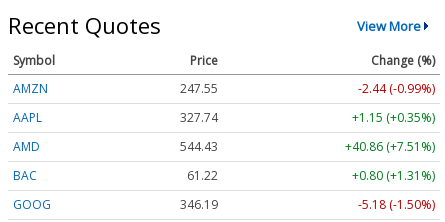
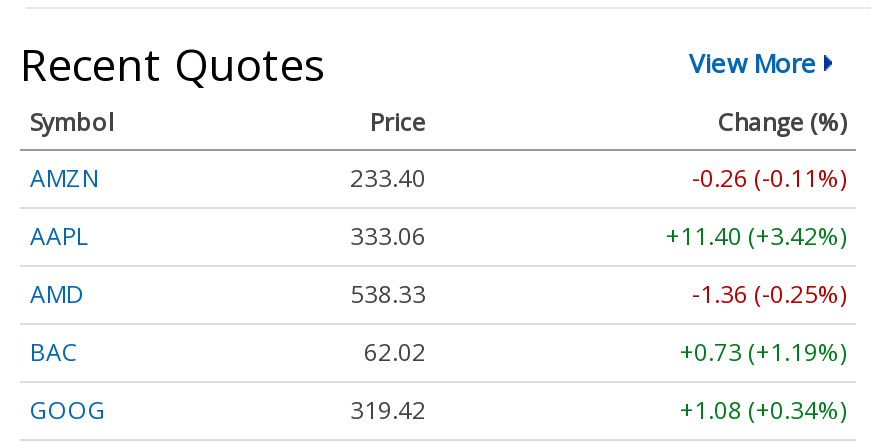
[180,80,218,97] 247.55 -> [350,161,426,195] 233.40
[358,80,435,97] -2.44 (-0.99%) -> [692,161,846,195] -0.26 (-0.11%)
[180,109,218,126] 327.74 -> [350,219,426,253] 333.06
[352,109,435,126] +1.15 (+0.35%) -> [666,219,846,253] +11.40 (+3.42%)
[180,138,218,155] 544.43 -> [350,277,426,311] 538.33
[345,138,435,155] +40.86 (+7.51%) -> [692,277,846,311] -1.36 (-0.25%)
[187,167,218,184] 61.22 -> [364,335,426,369] 62.02
[352,167,435,184] +0.80 (+1.31%) -> [680,335,846,369] +0.73 (+1.19%)
[180,196,218,213] 346.19 -> [350,393,426,427] 319.42
[358,196,435,213] -5.18 (-1.50%) -> [680,393,846,427] +1.08 (+0.34%)

